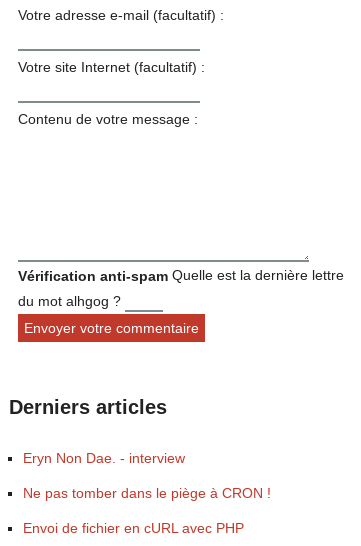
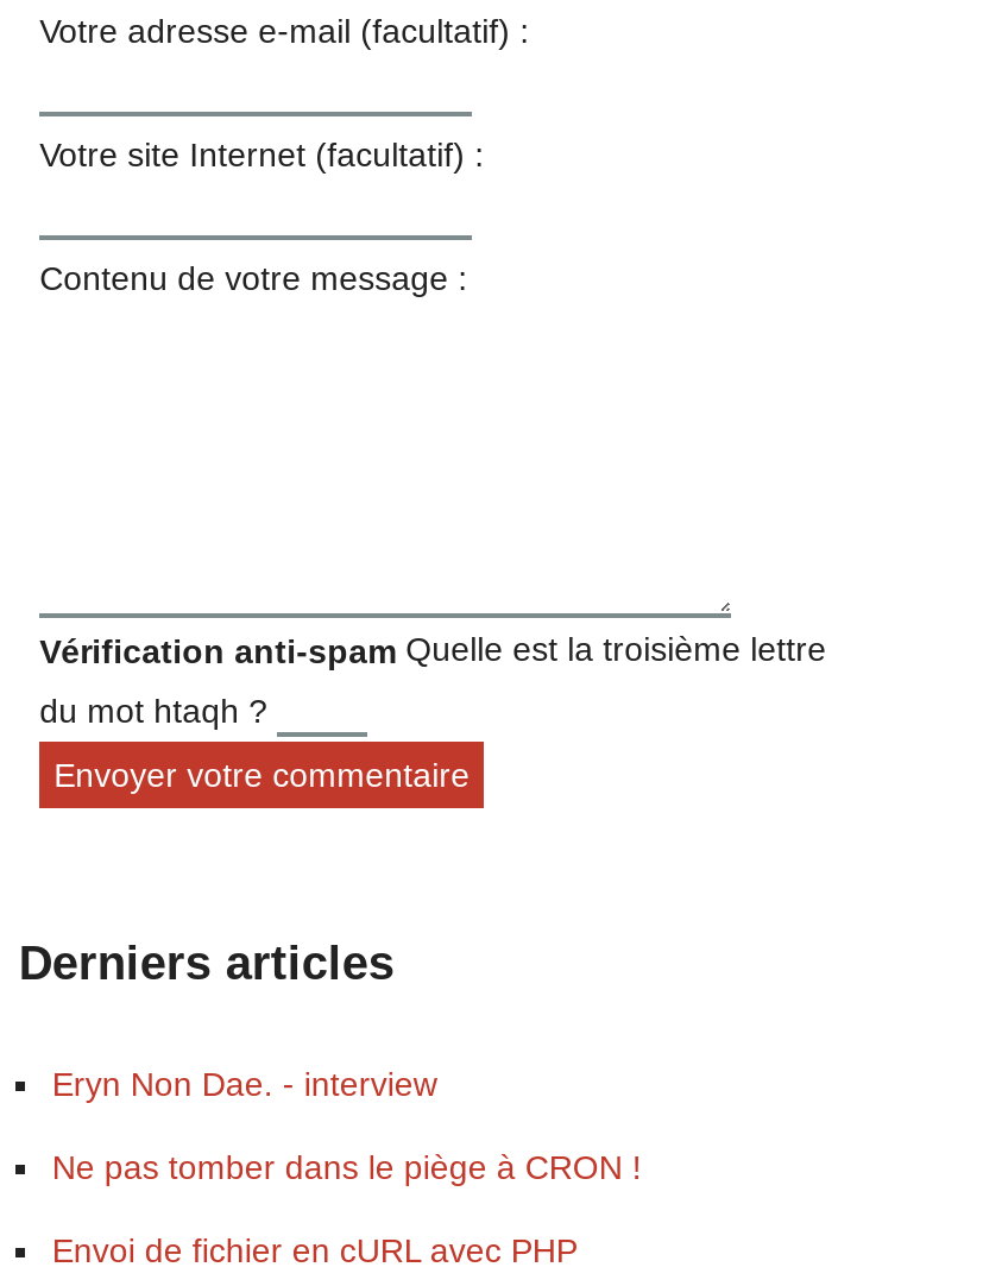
[18,267,344,284] Vérification anti-spam Quelle est la dernière lettre -> [40,631,827,671] Vérification anti-spam Quelle est la troisième lettre
[18,293,121,309] du mot alhgog? -> [40,692,268,730] du mot htaqh?

